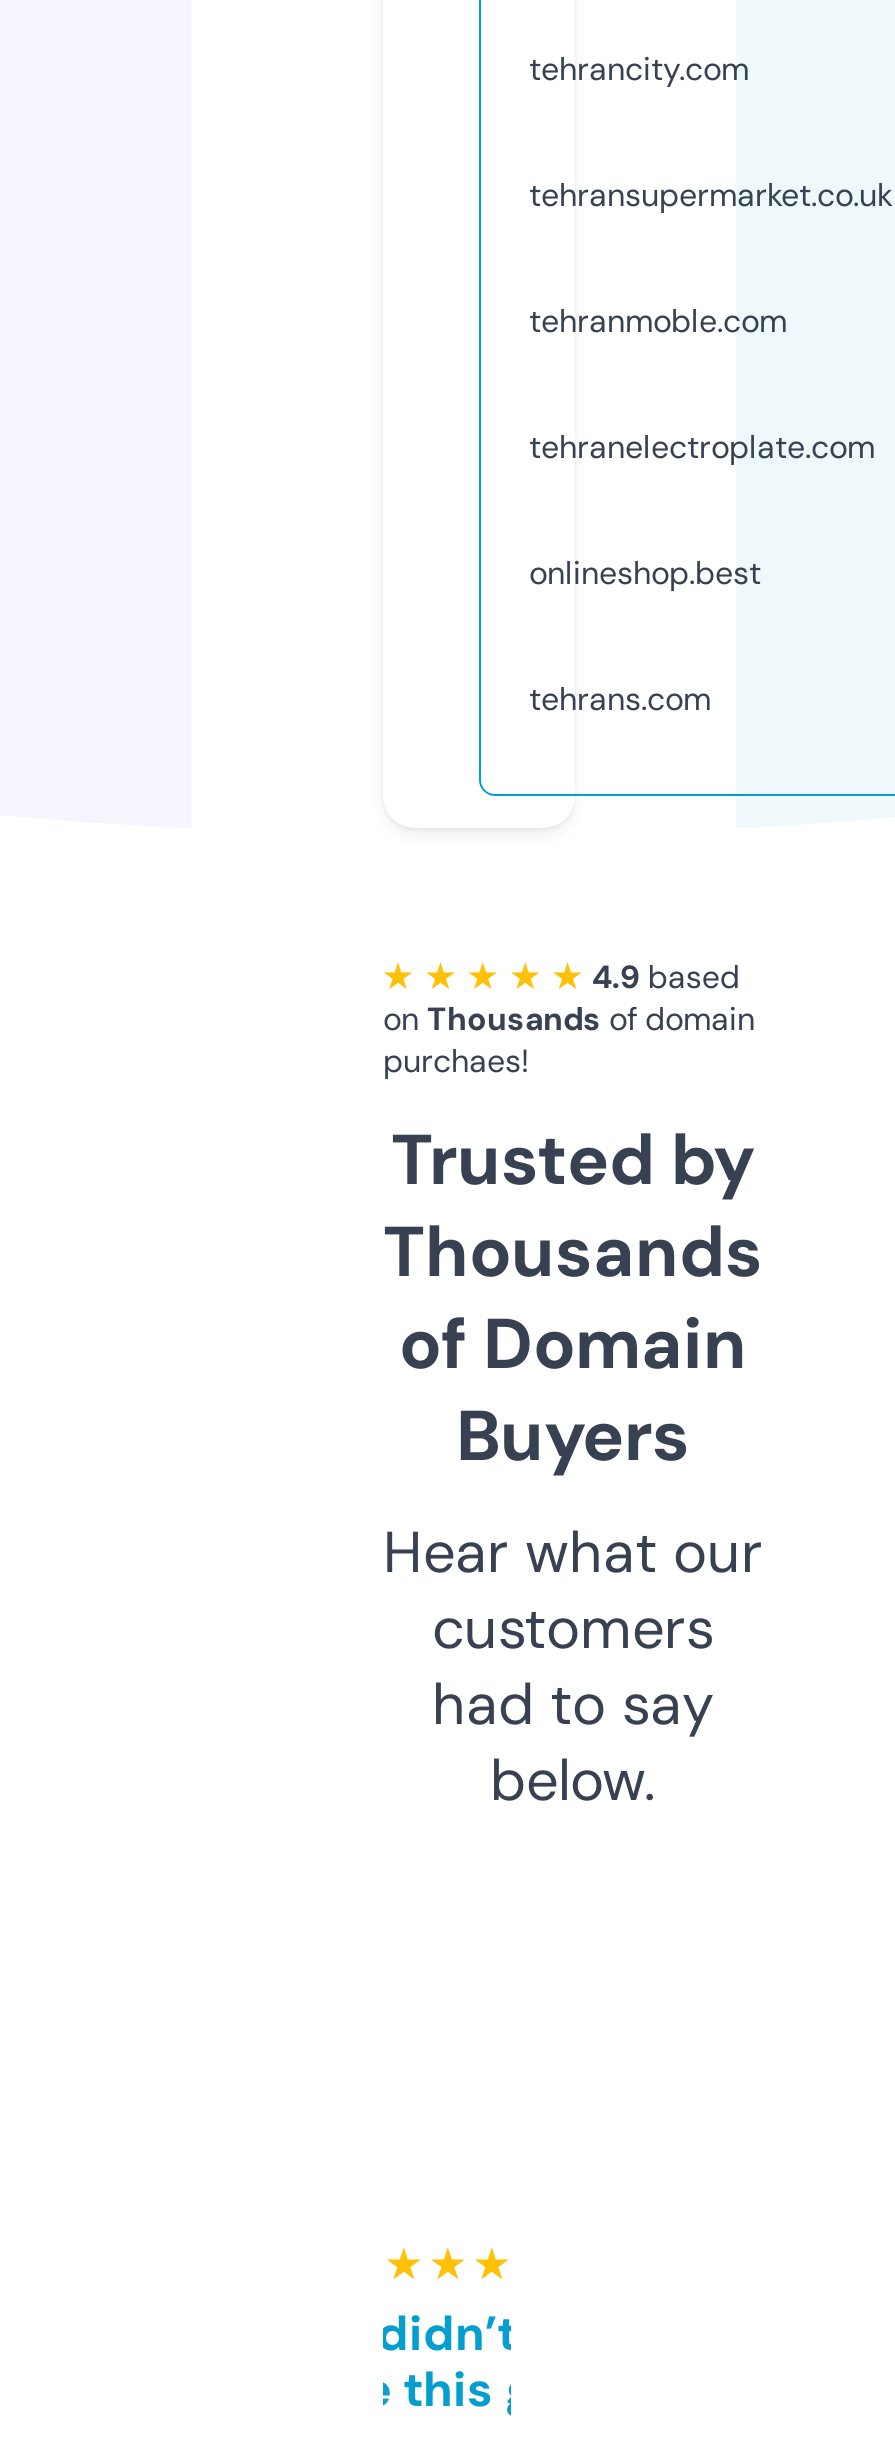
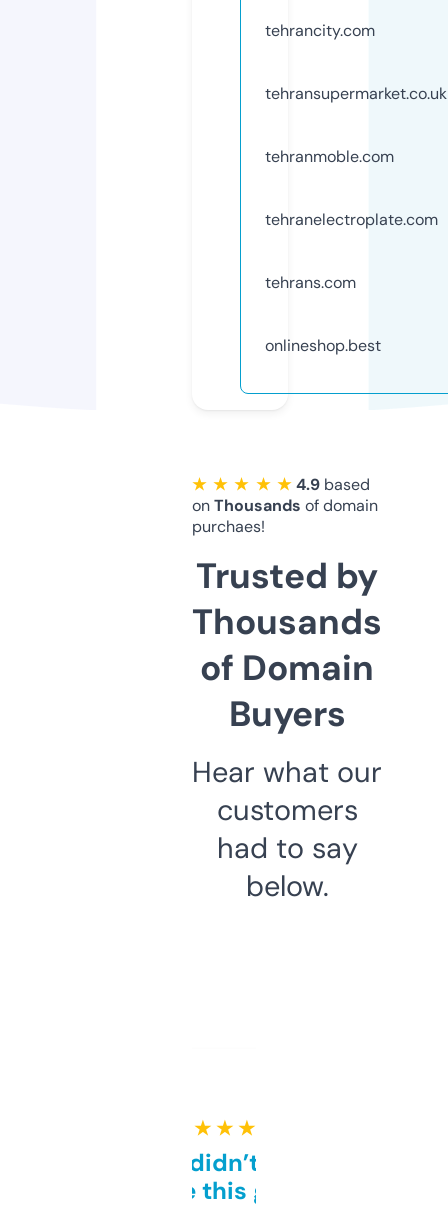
moved [529,552,761,594] -> [265,335,381,356]: onlineshop.best
moved [529,678,711,720] -> [265,272,356,293]: tehrans.com

